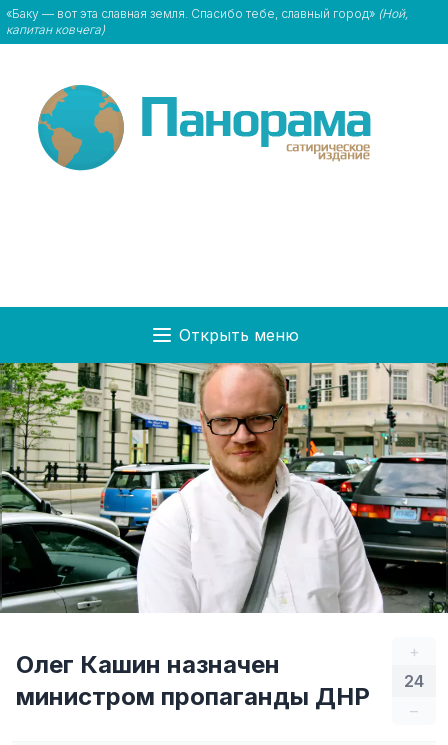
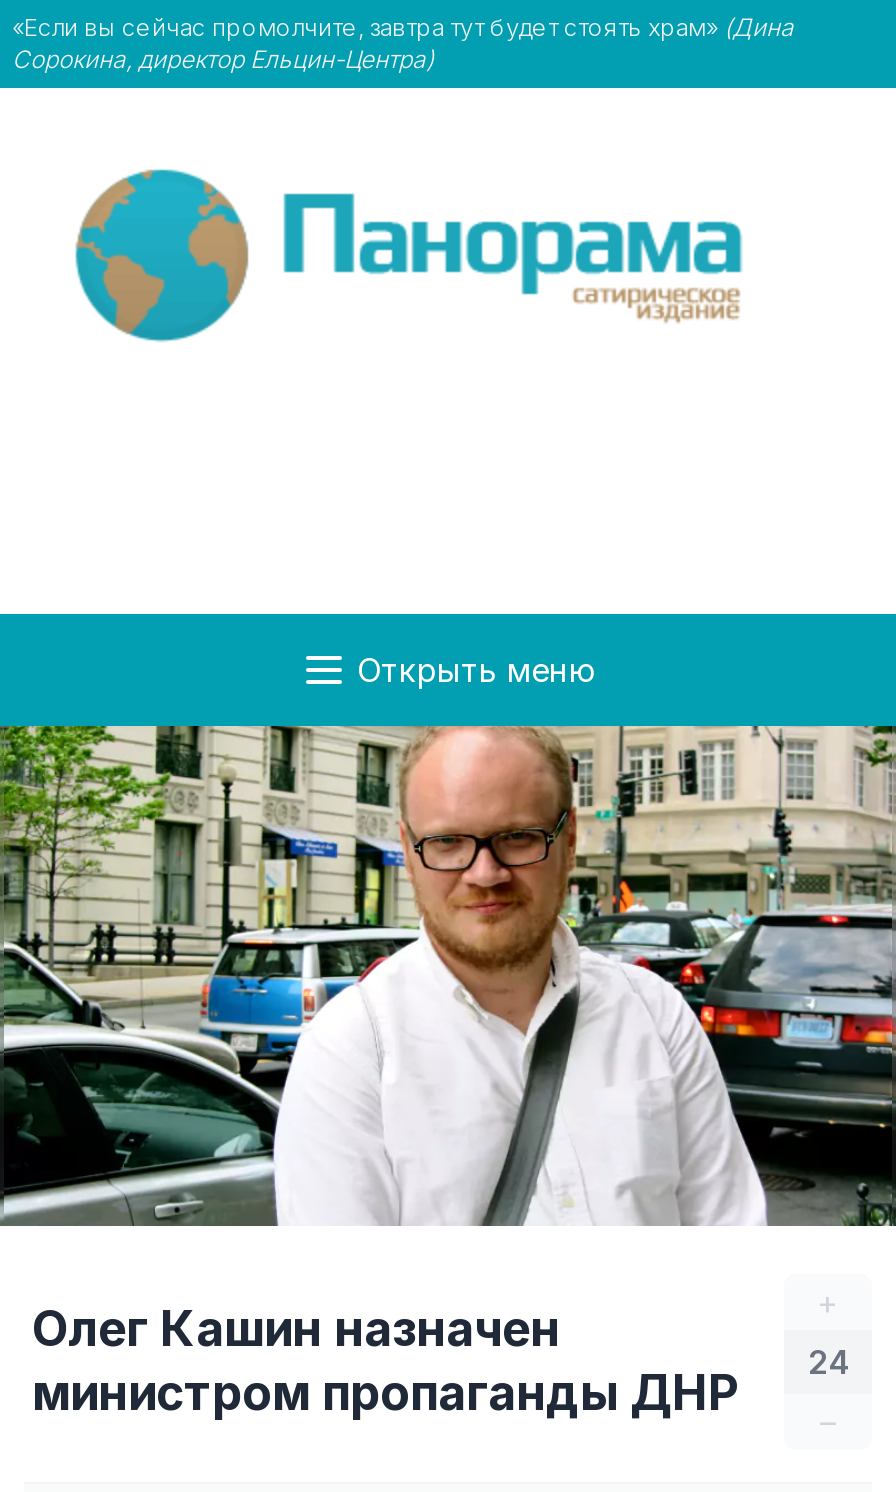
[6,6,408,37] «Баку — вот эта славная земля. Спасибо тебе, славный город» (Ной, | капитан ковчега) -> [12,12,794,74] «Если вы сейчас промолчите, завтра тут будет стоять храм» (Дина | Сорокина, директор Ельцин-Центра)

